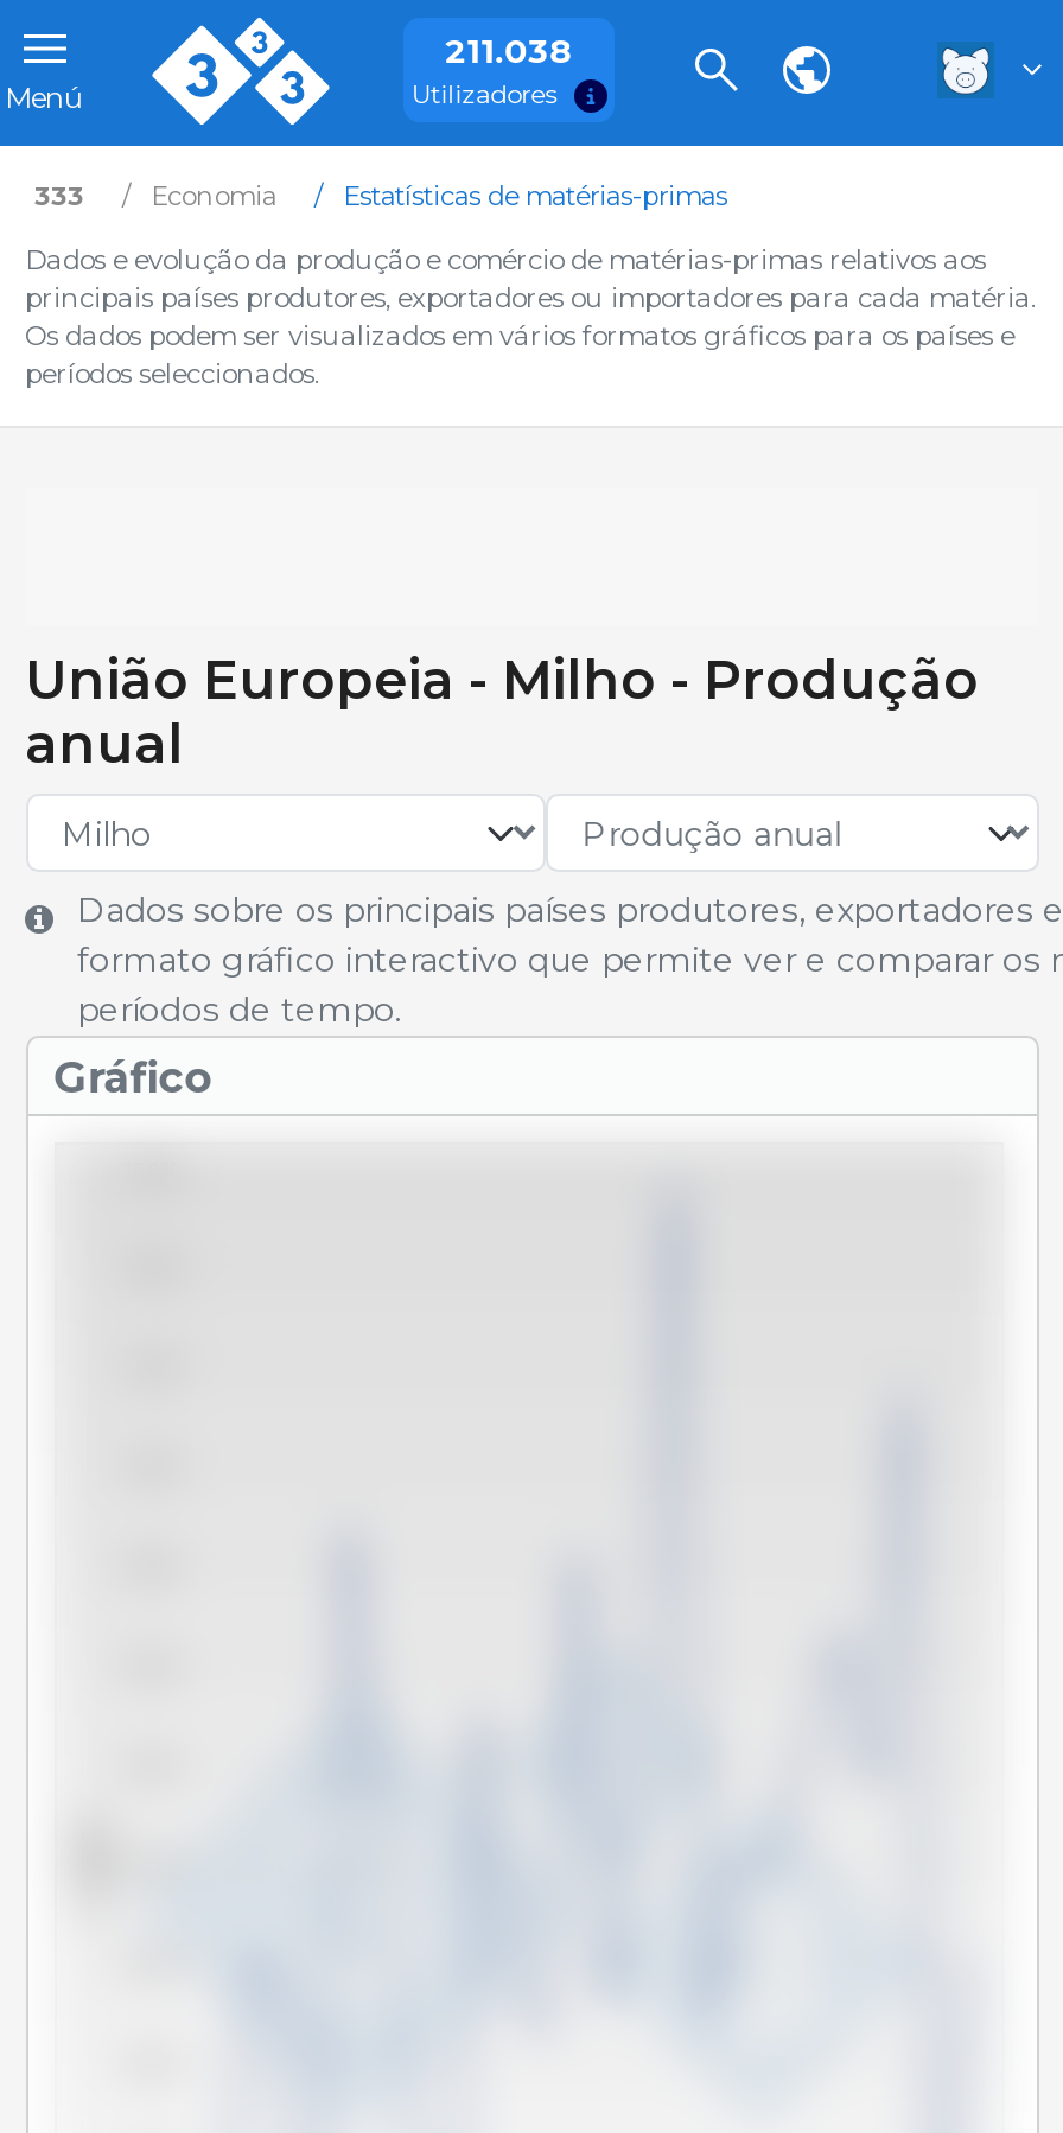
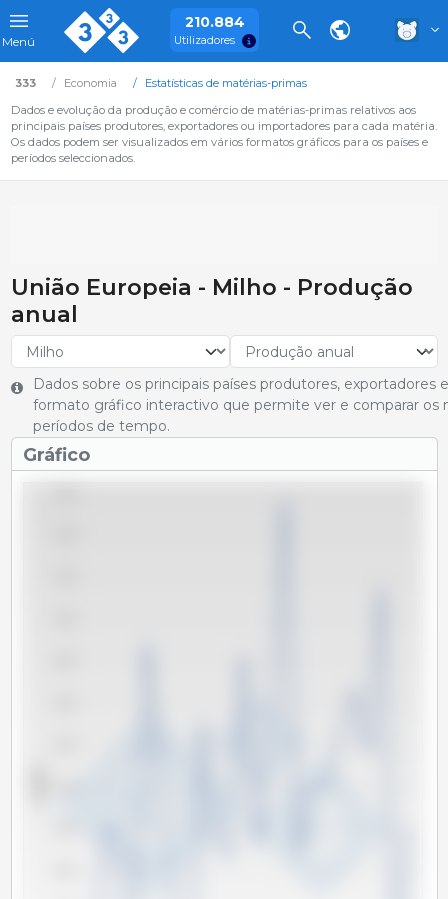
[445,28,573,71] 211.038 -> [185,12,245,30] 210.884

